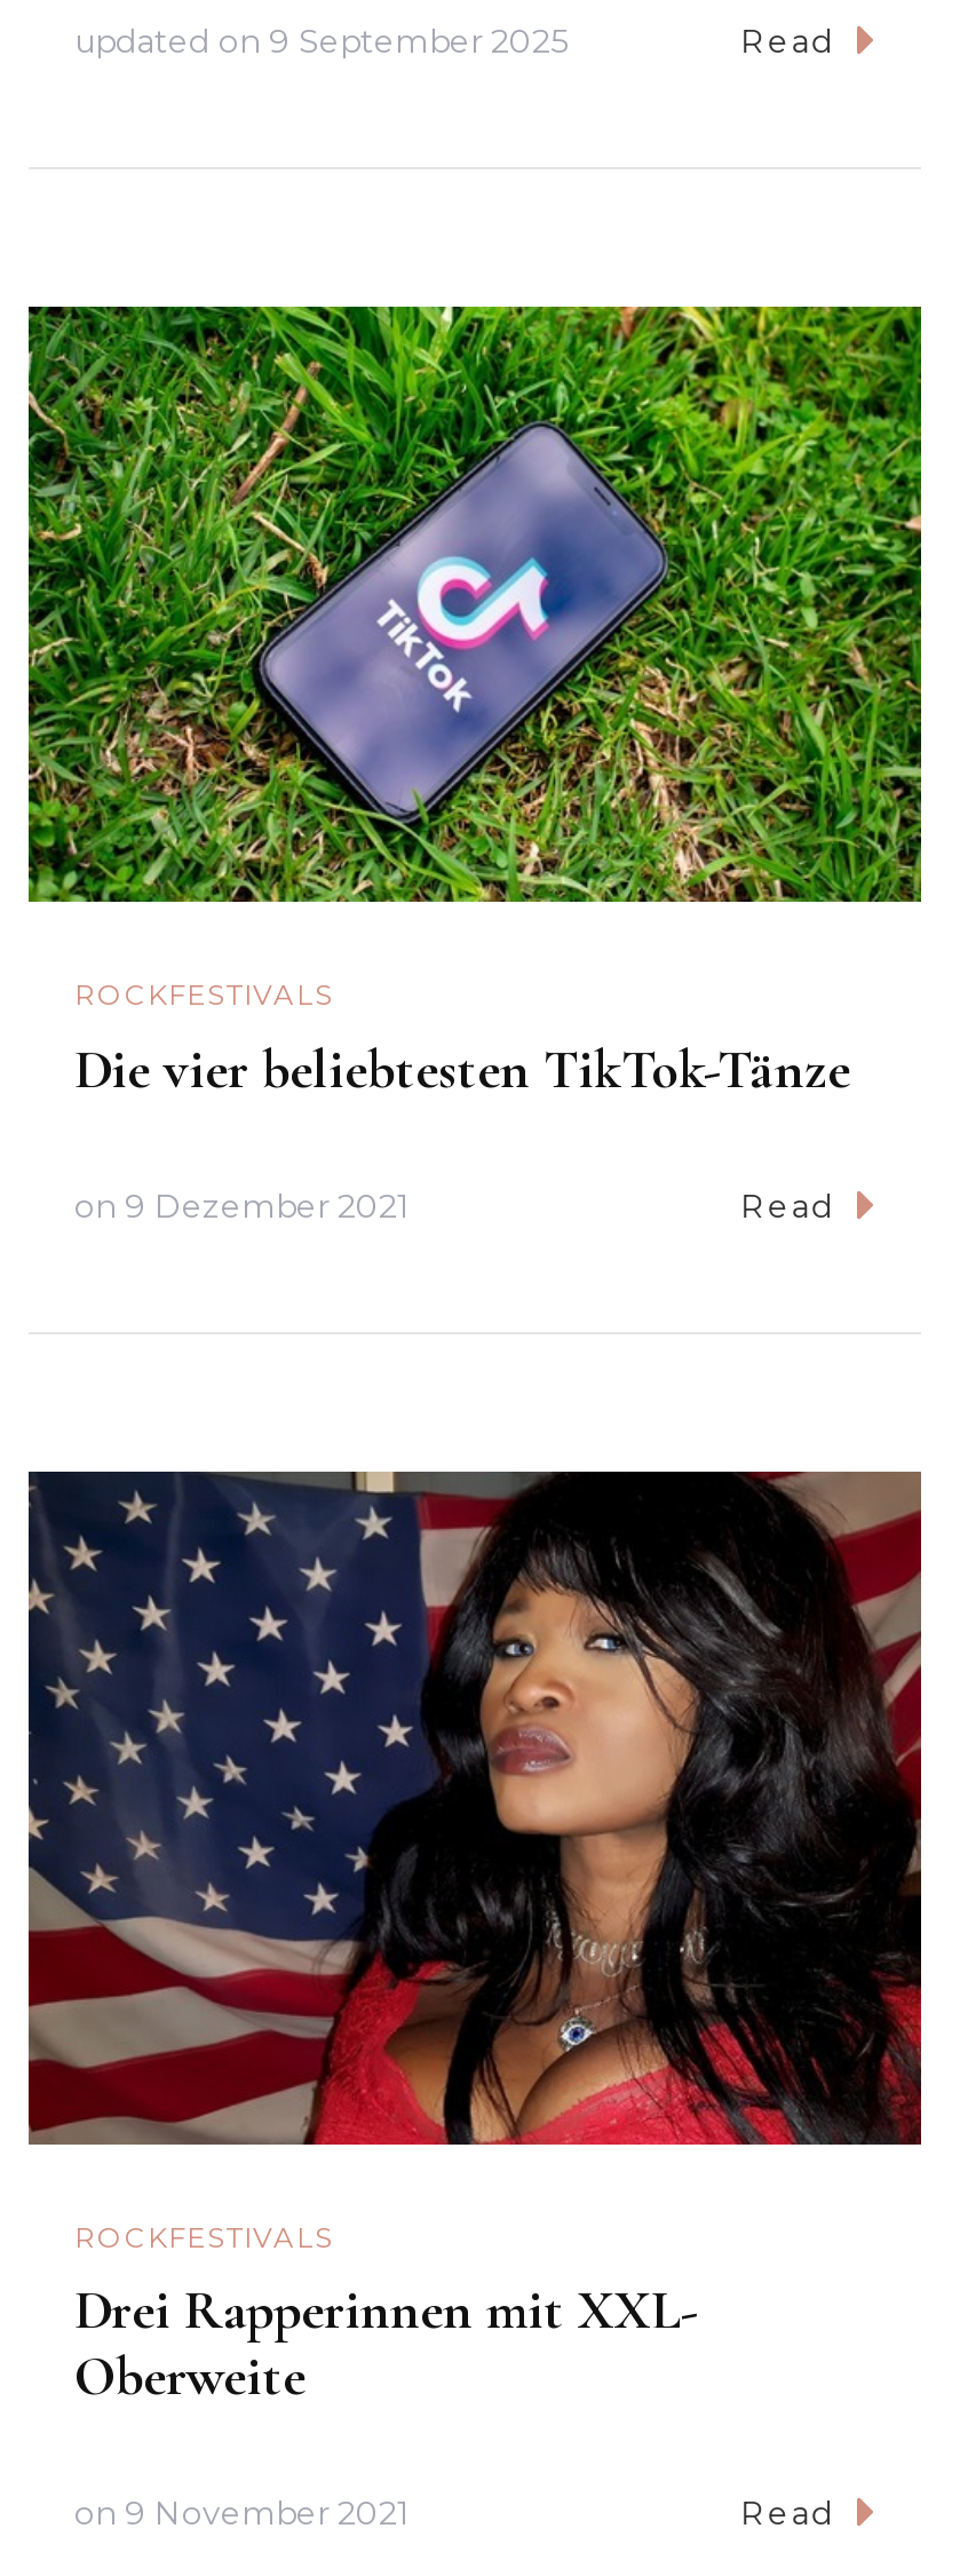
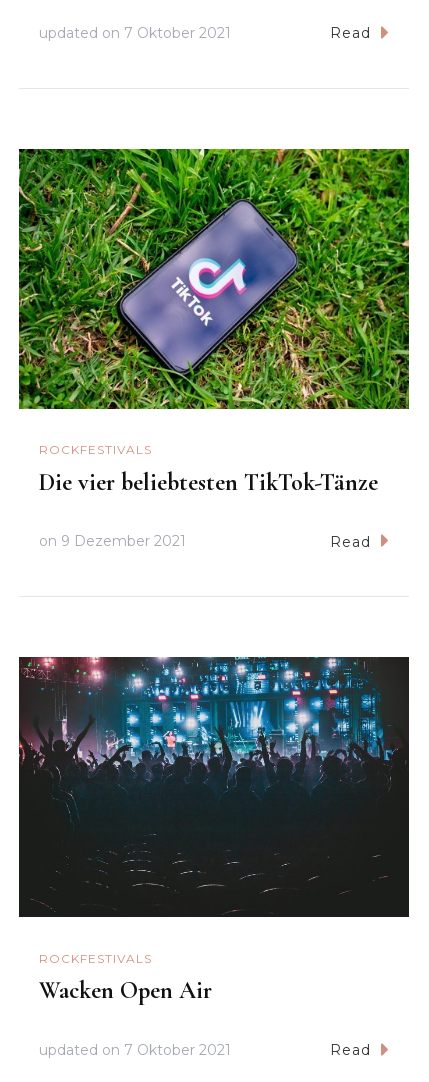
[74,21,566,62] updated on 9 September 2025 -> [39,24,231,42] updated on 7 Oktober 2021
[26,1469,923,2147] [image] -> [18,656,409,918] [image]
[74,2278,699,2410] Drei Rapperinnen mit XXL- | Oberweite -> [39,976,212,1005] Wacken Open Air
[74,2492,411,2533] on 9 November 2021 -> [39,1041,231,1059] updated on 7 Oktober 2021

